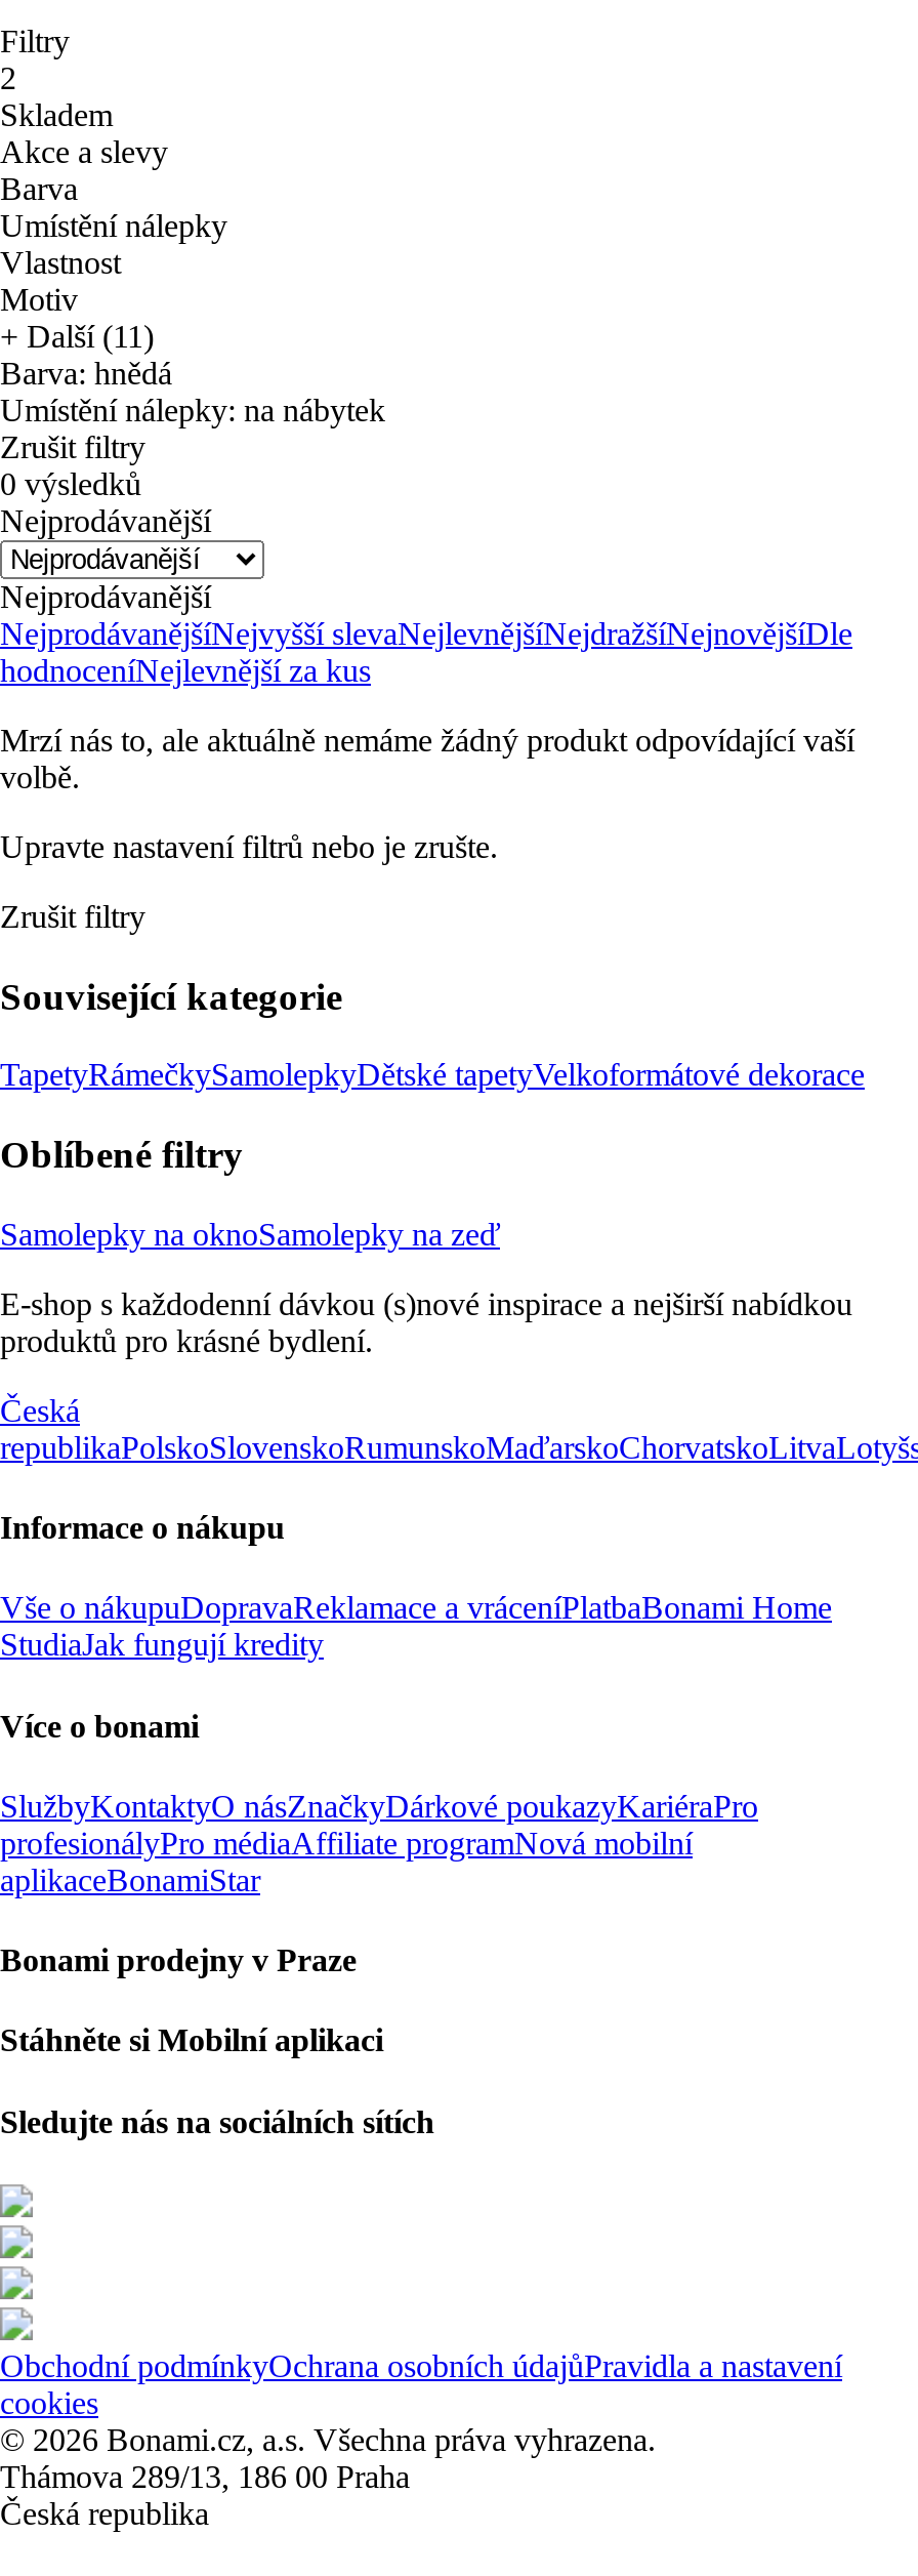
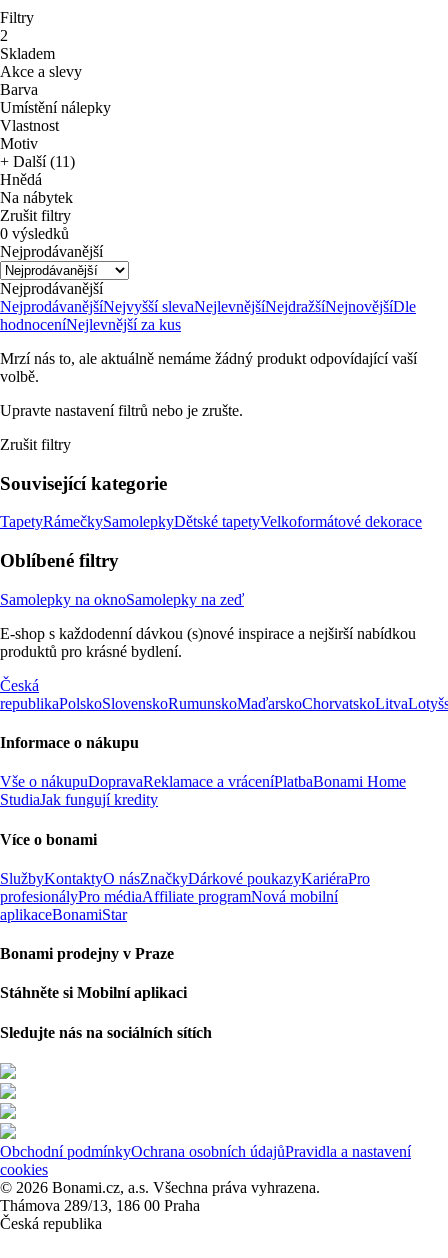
[0,355,385,427] Barva: hnědá | Umístění nálepky: na nábytek -> [0,171,73,206] Hnědá | Na nábytek

